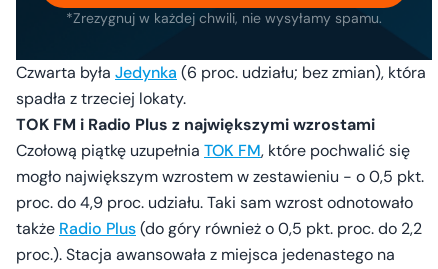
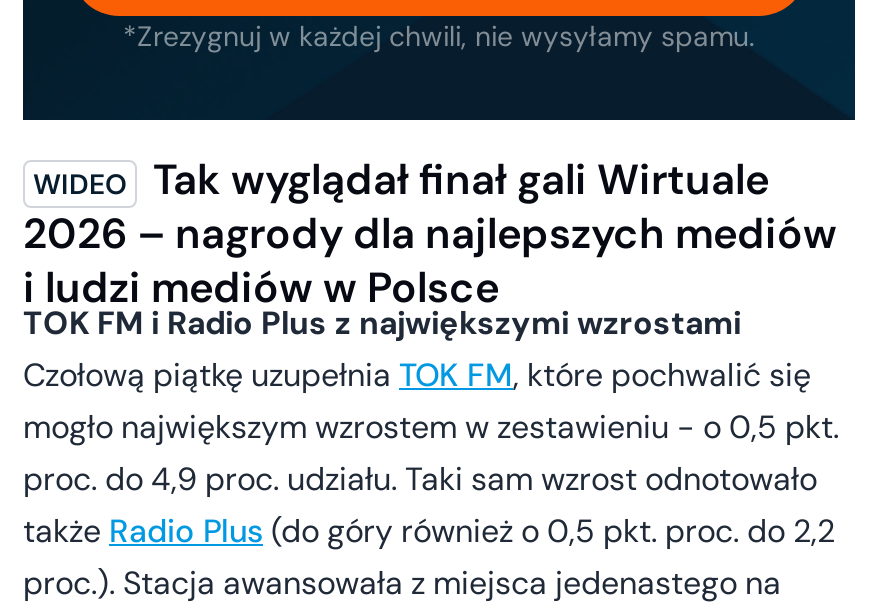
[16,62,426,109] Czwarta była Jedynka (6 proc. udziału; bez zmian), która | spadła z trzeciej lokaty. -> [23,152,837,314] Tak wyglądał finał gali Wirtuale | 2026 – nagrody dla najlepszych mediów | i ludzi mediów w Polsce

